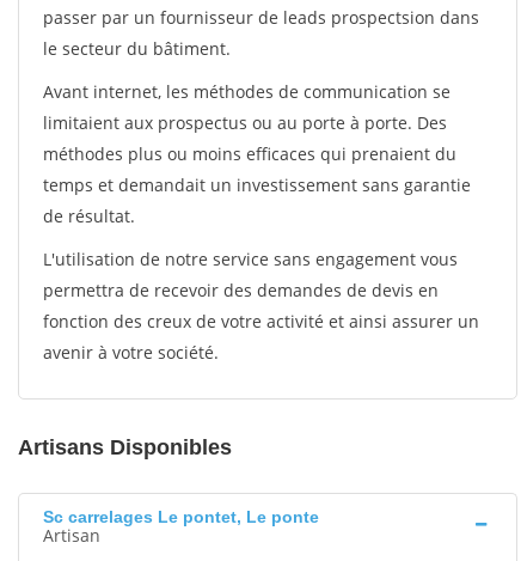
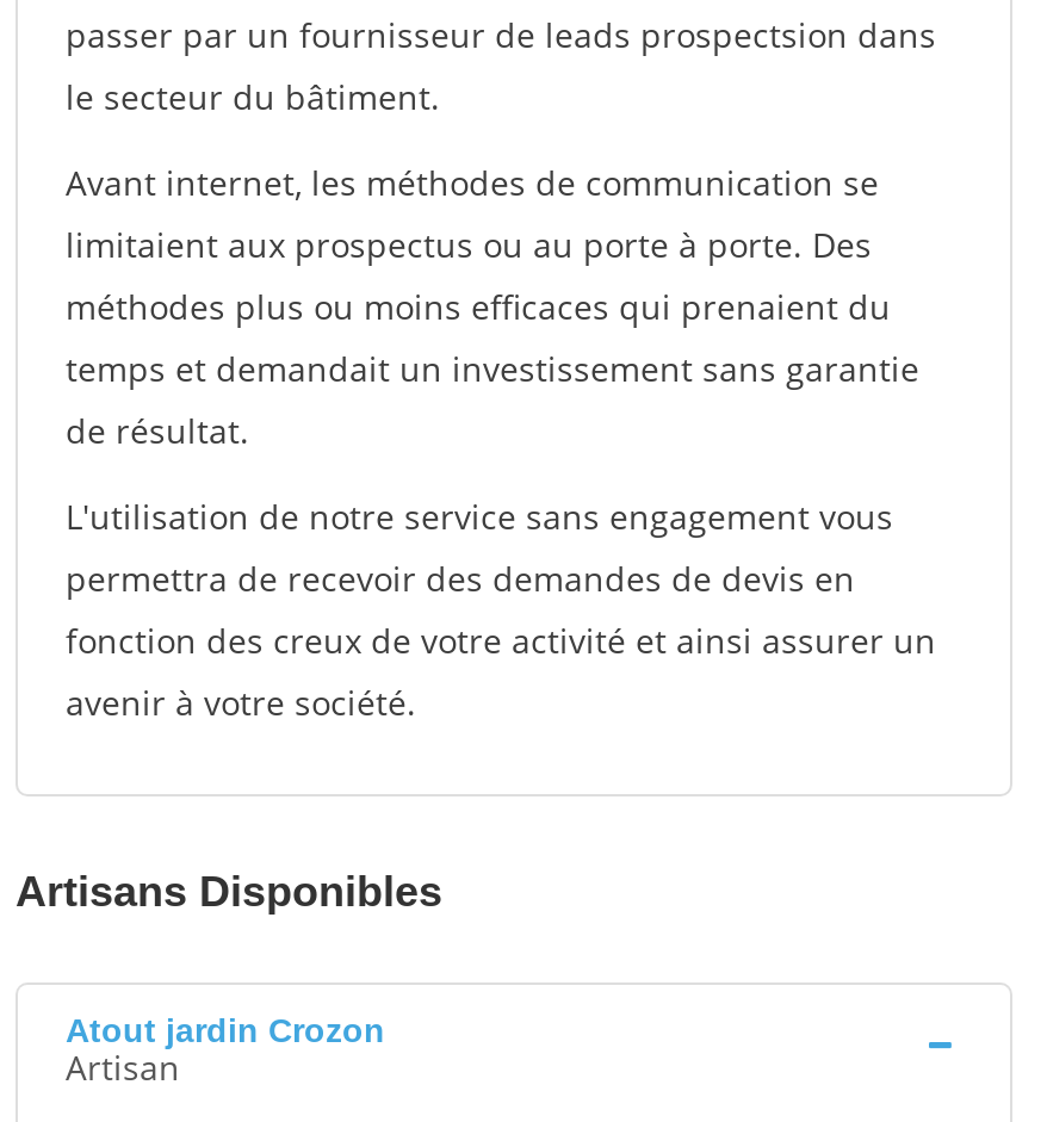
[43,507,319,526] Sc carrelages Le pontet, Le ponte -> [66,1011,385,1049] Atout jardin Crozon

